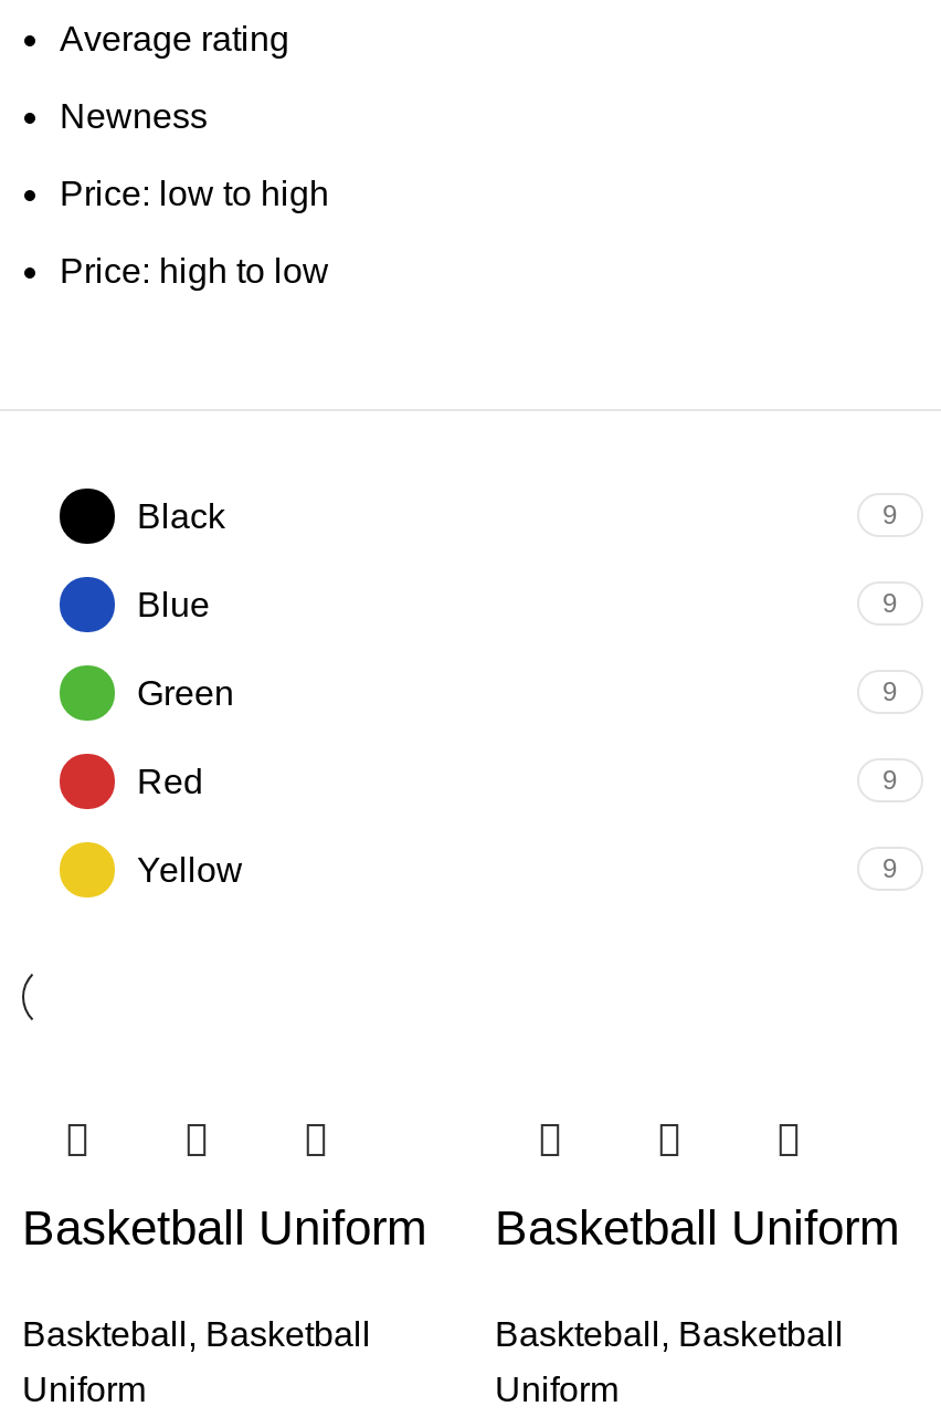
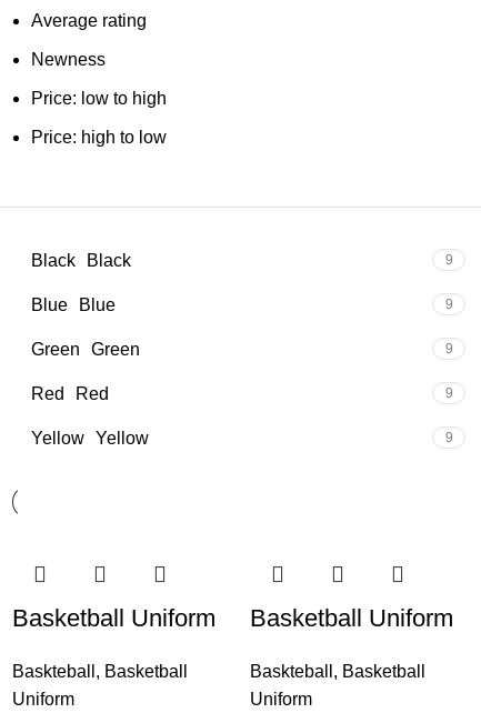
[137,496,225,534] Black -> [31,250,131,269] Black Black
[137,585,210,622] Blue -> [31,295,116,314] Blue Blue
[137,673,234,711] Green -> [31,339,140,358] Green Green
[137,762,203,799] Red -> [31,384,109,403] Red Red
[137,850,243,888] Yellow -> [31,428,149,447] Yellow Yellow

